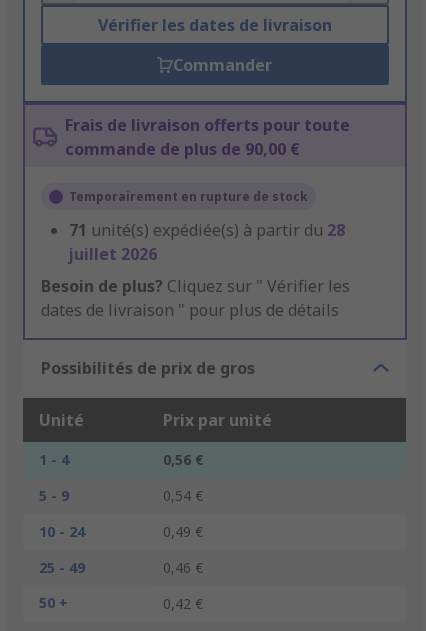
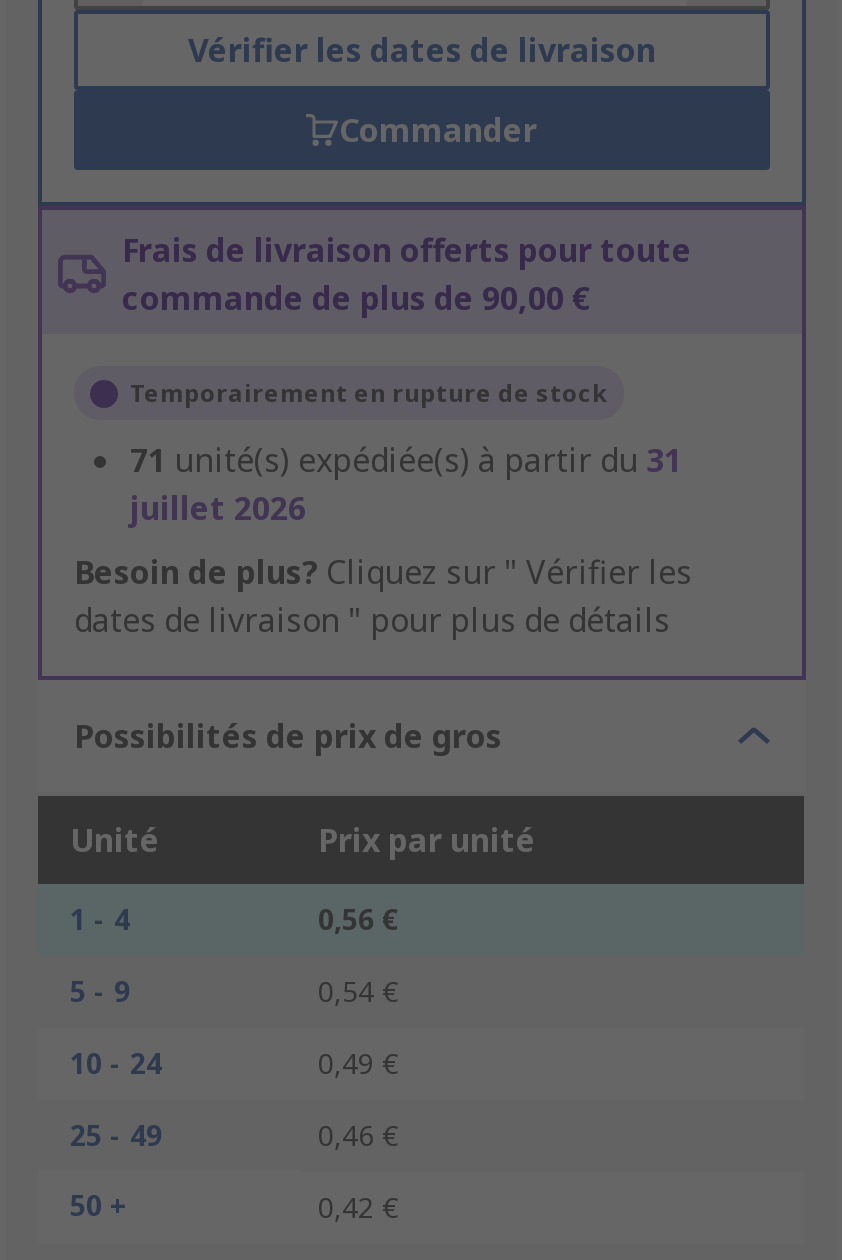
[69,219,345,241] 71 unité(s) expédiée(s) à partir du 28 -> [130,439,682,483] 71 unité(s) expédiée(s) à partir du 31

